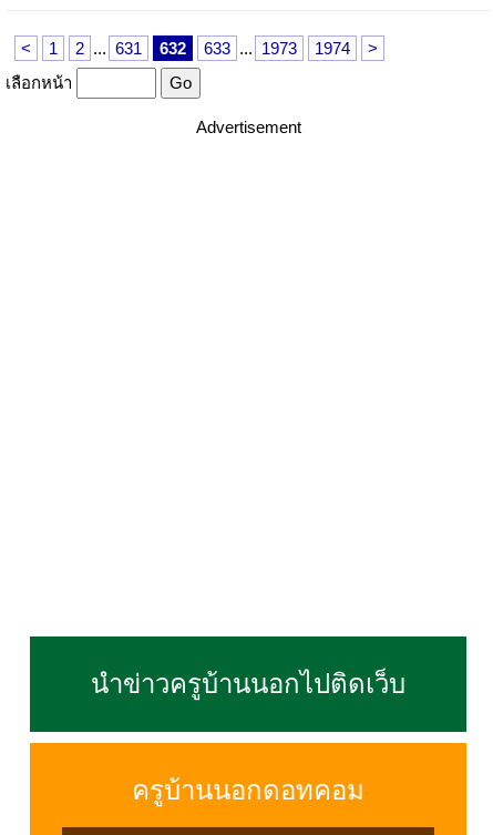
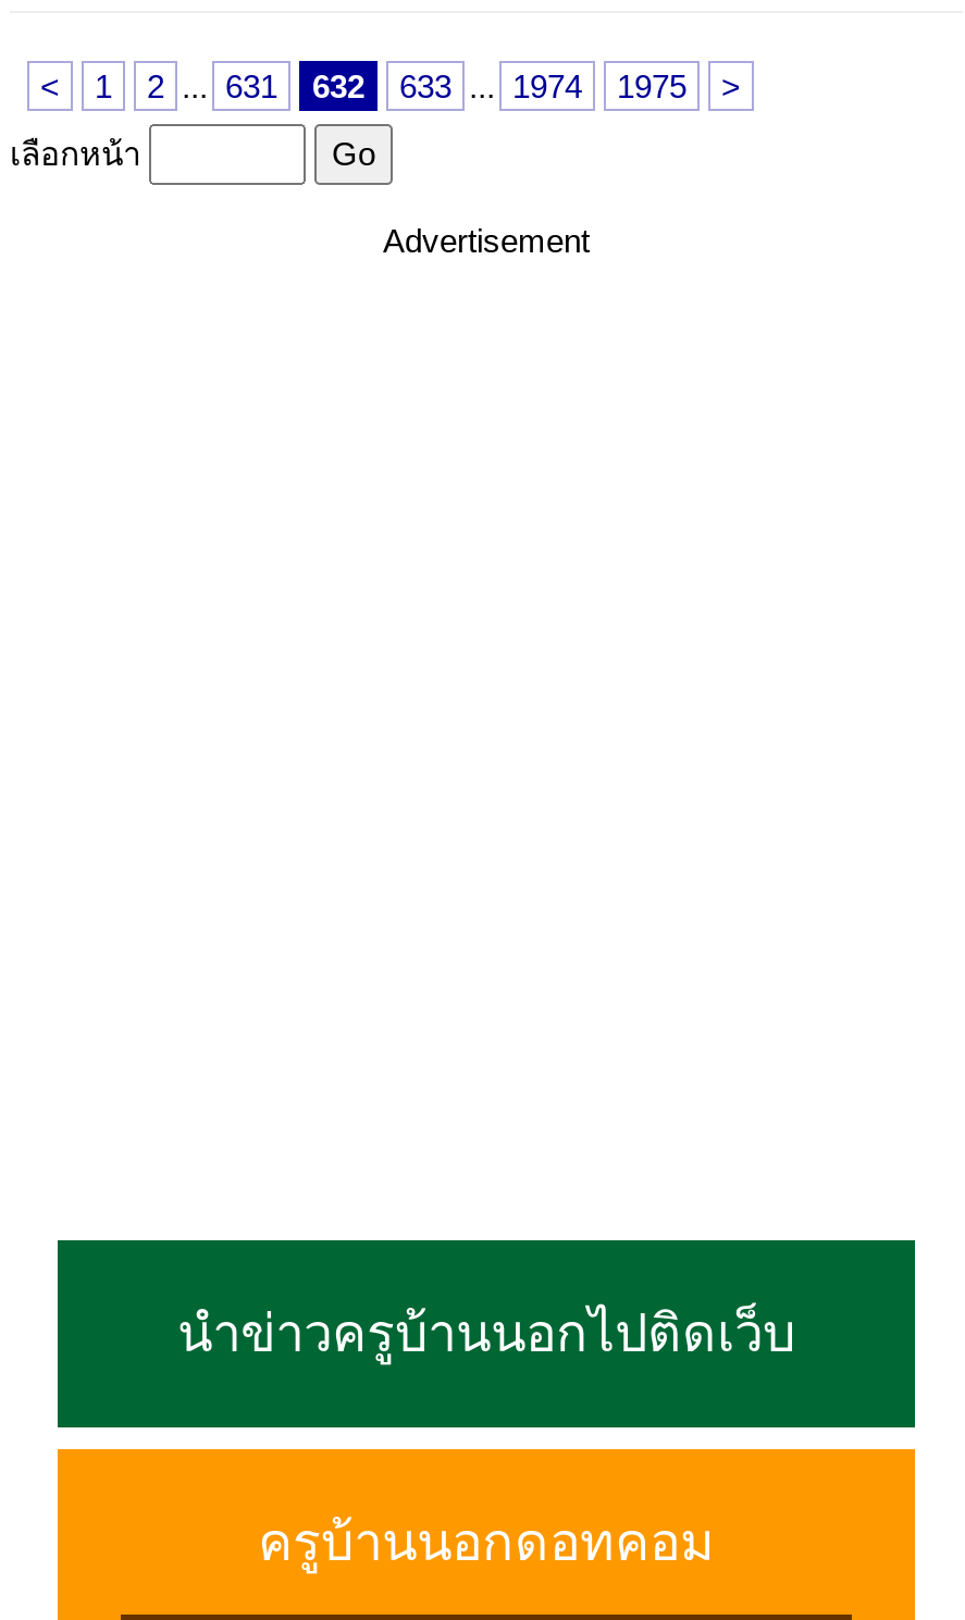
[204,39,297,58] 633 ... 1973 -> [399,68,582,105] 633 ... 1974
[315,39,350,58] 1974 -> [617,68,686,105] 1975

